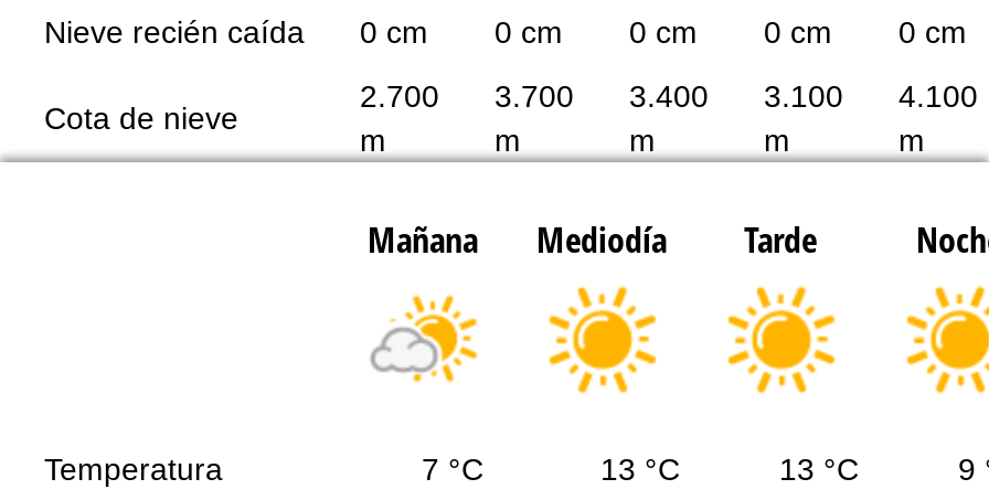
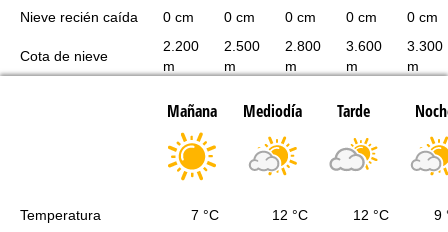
[360,78,439,113] 2.700 -> [163,38,199,54] 2.200
[494,78,574,113] 3.700 -> [224,38,260,54] 2.500
[629,78,709,113] 3.400 -> [285,38,321,54] 2.800
[764,78,843,113] 3.100 -> [346,38,382,54] 3.600
[898,78,978,113] 4.100 -> [407,38,443,54] 3.300
[369,288,475,392] [image] -> [167,131,216,181] [image]
[547,284,680,486] [image] | 13 °C -> [248,133,308,223] [image] | 12 °C
[726,284,859,486] [image] | 13 °C -> [329,133,389,223] [image] | 12 °C
[905,284,982,394] [image] -> [410,133,445,180] [image]

